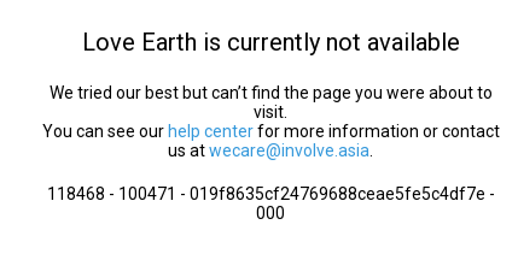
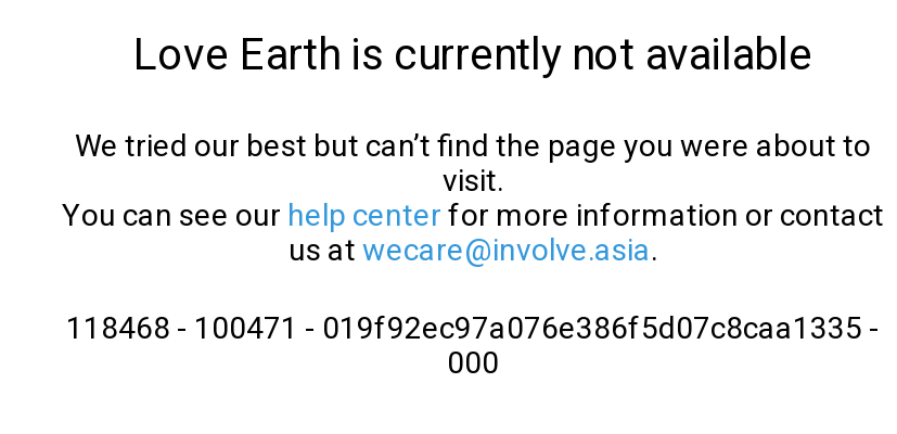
[46,184,494,203] 118468 - 100471 - 019f8635cf24769688ceae5fe5c4df7e - -> [66,310,880,345] 118468 - 100471 - 019f92ec97a076e386f5d07c8caa1335 -

